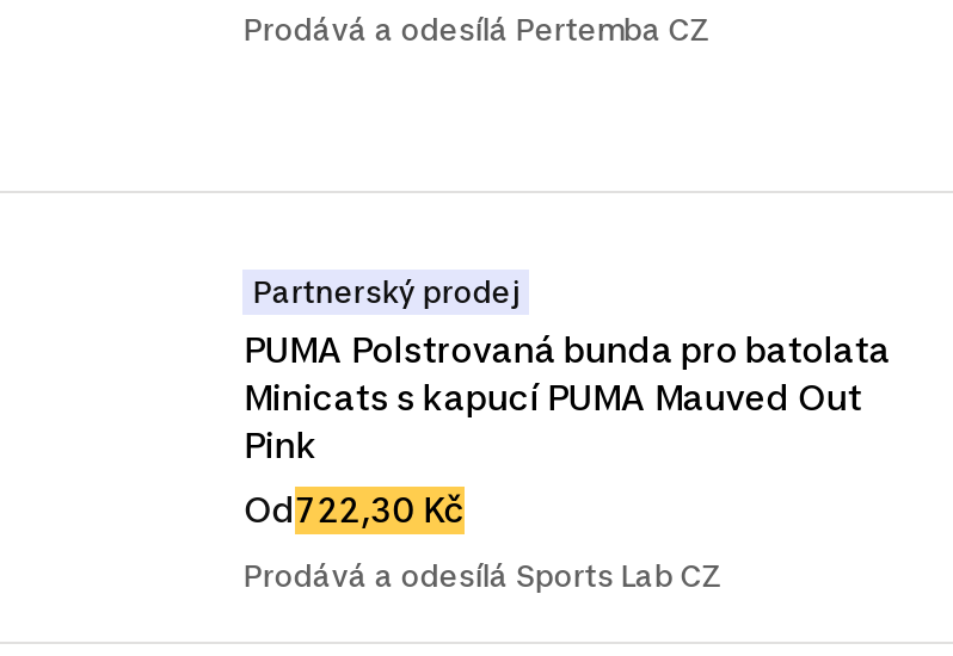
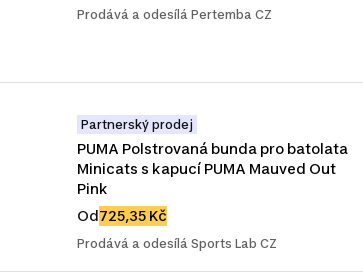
[243,489,465,530] Od722,30 Kč -> [77,207,167,224] Od725,35 Kč

